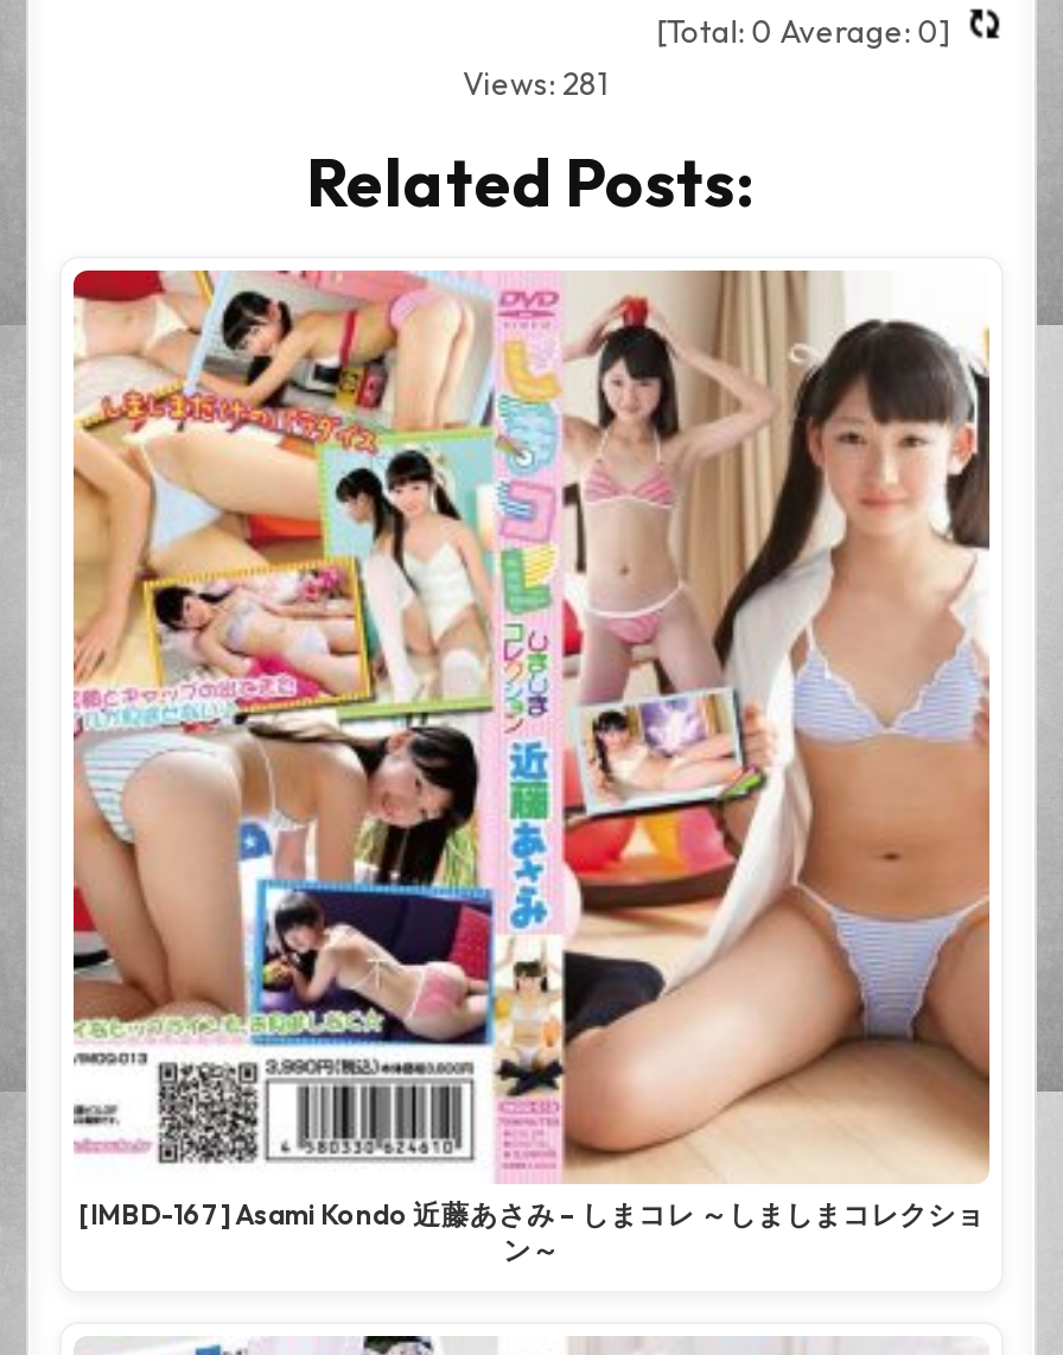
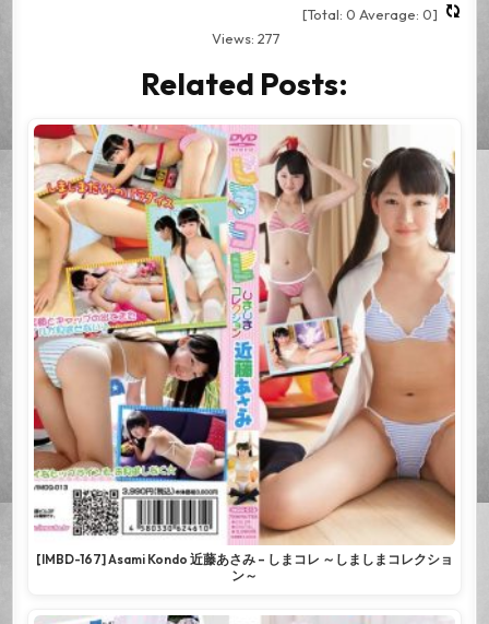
[463,64,607,102] Views: 281 -> [212,30,281,47] Views: 277

